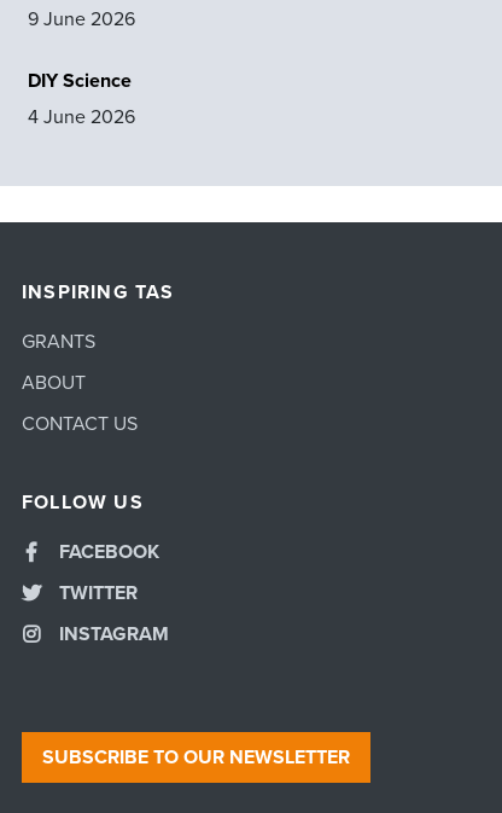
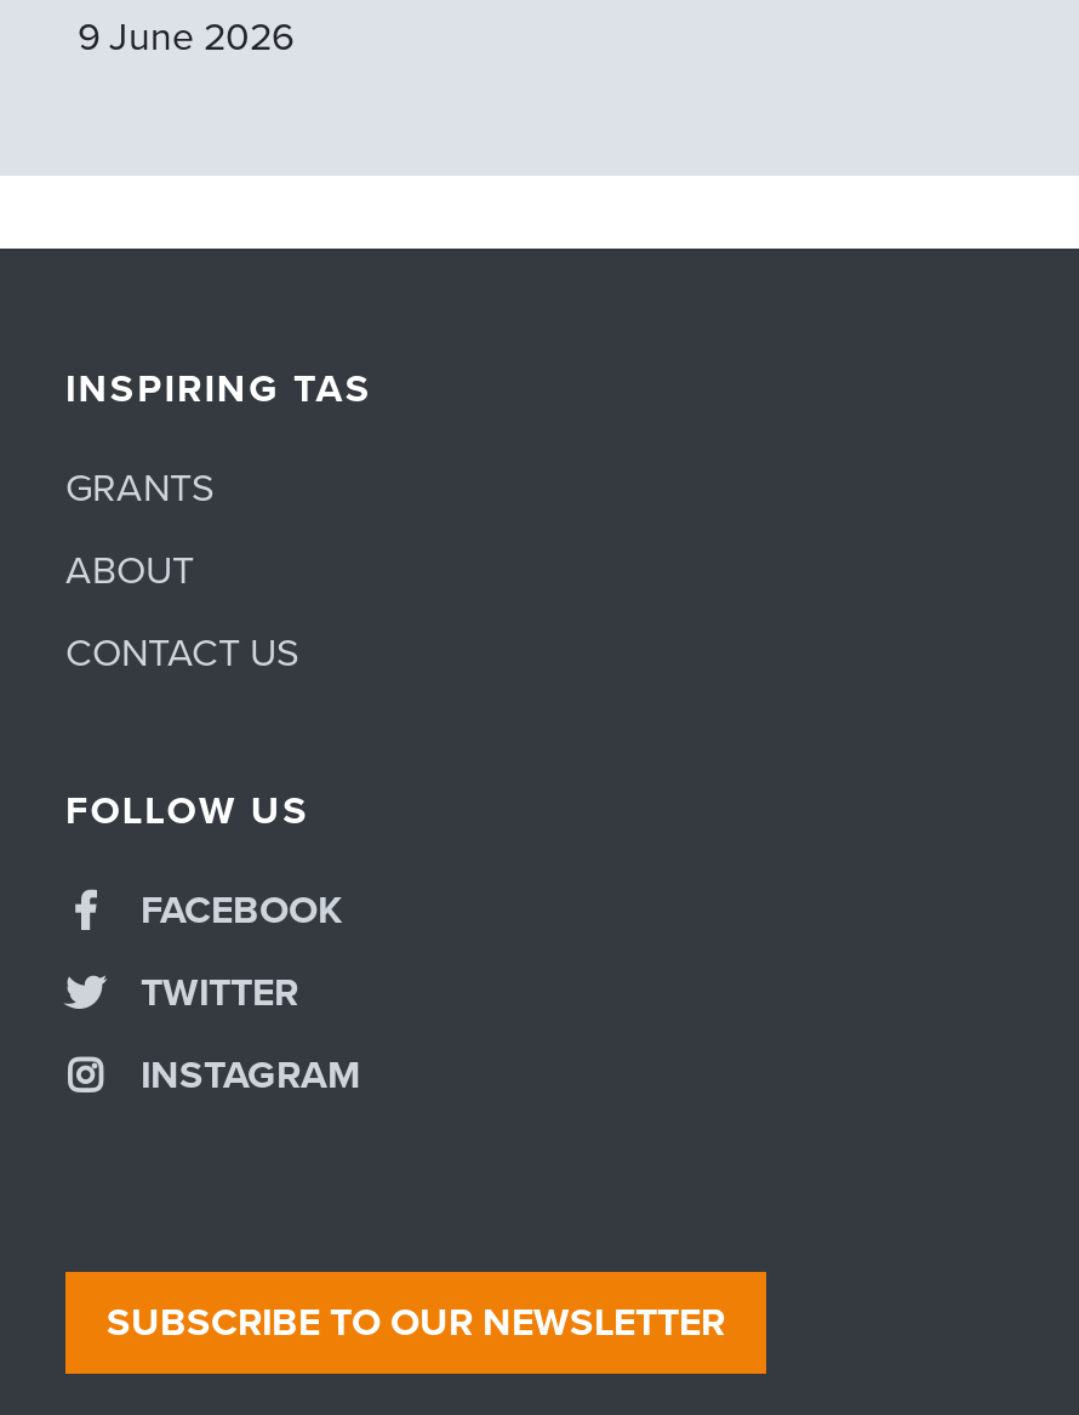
[28,68,135,129] DIY Science | 4 June 2026 -> none

